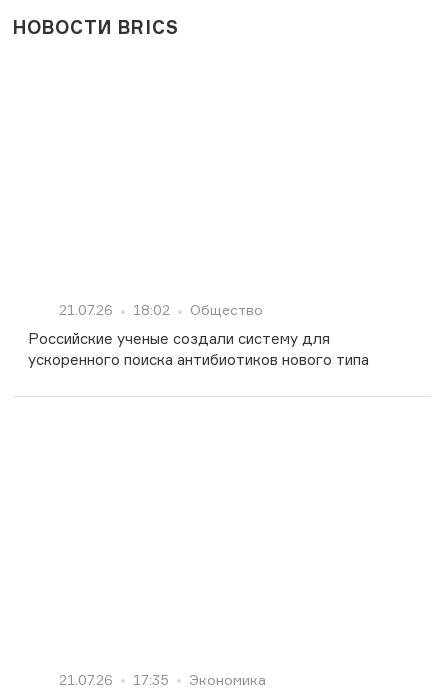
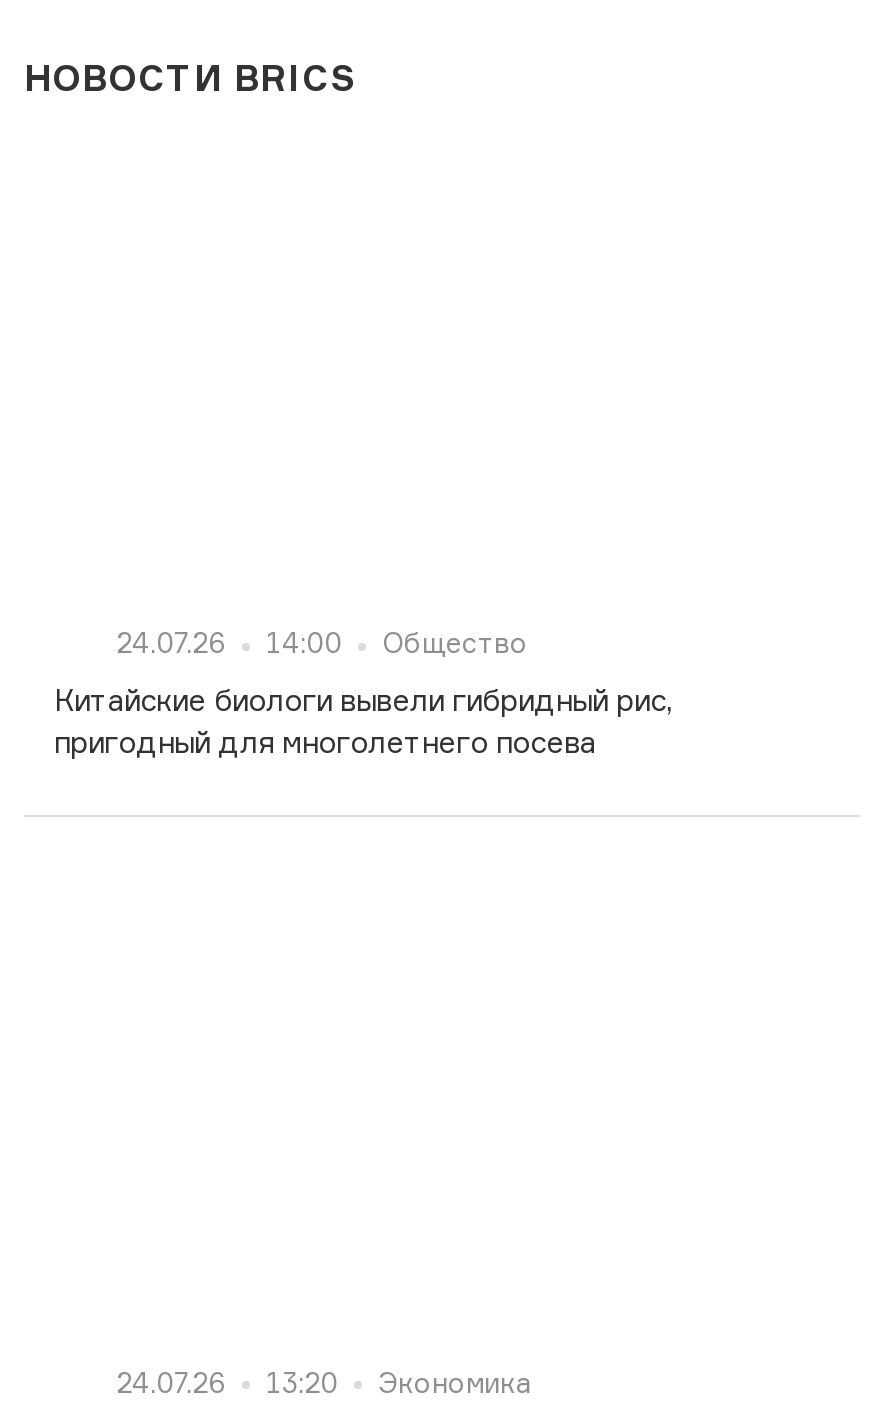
[59,301,113,318] 21.07.26 -> [116,625,226,659] 24.07.26
[133,301,170,318] 18:02 -> [266,625,342,659] 14:00
[28,329,369,369] Российские ученые создали систему для | ускоренного поиска антибиотиков нового типа -> [54,681,672,761] Китайские биологи вывели гибридный рис, | пригодный для многолетнего посева
[59,670,169,687] 21.07.26 | 17:35 -> [116,1364,338,1398] 24.07.26 | 13:20

